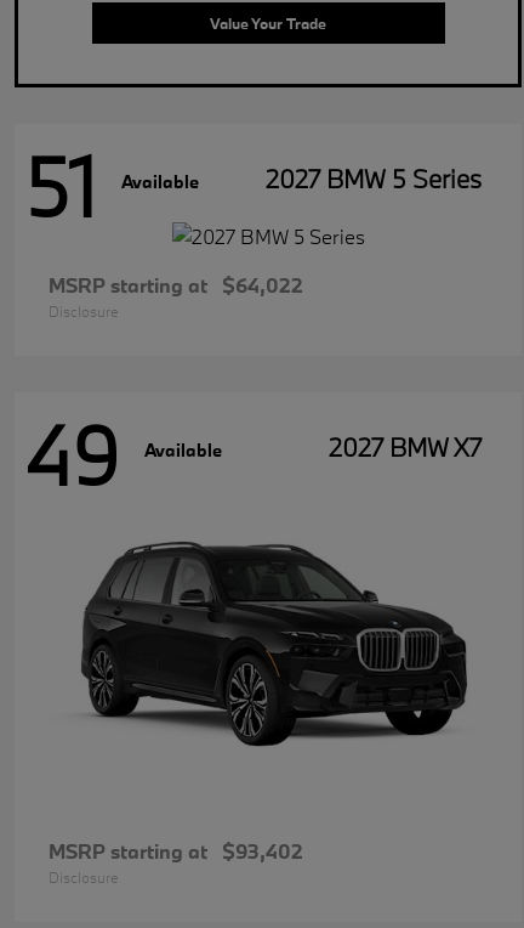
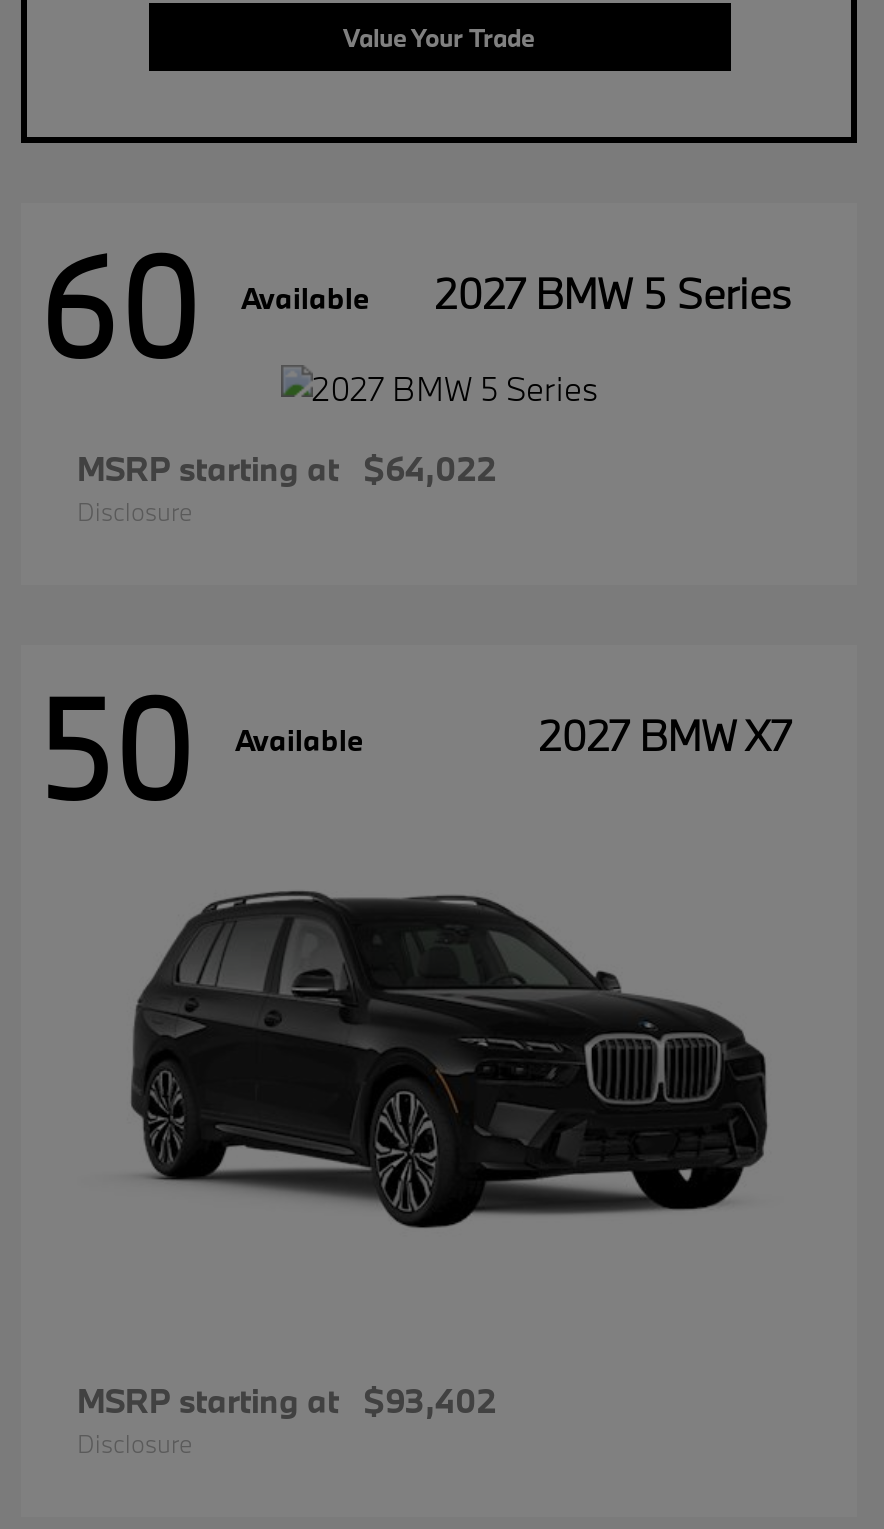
[24,134,97,240] 51 -> [37,220,201,394] 60
[24,402,222,508] 49 Available -> [37,661,363,835] 50 Available

